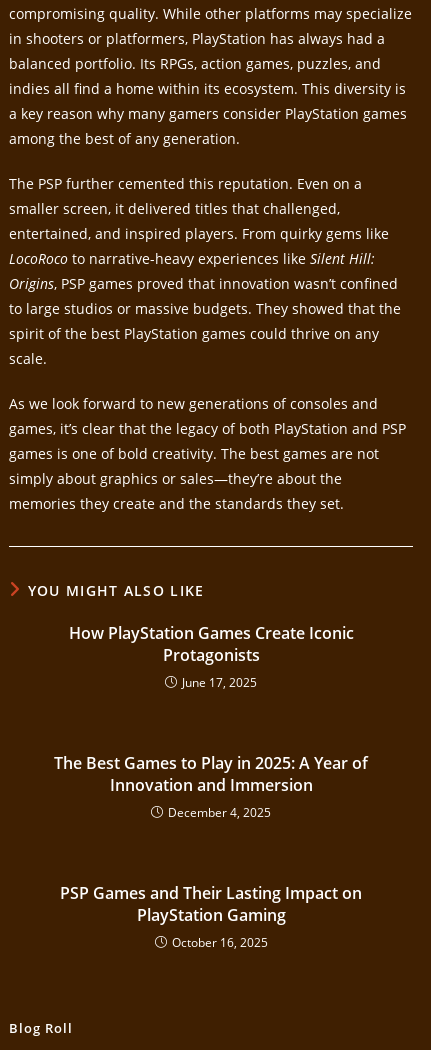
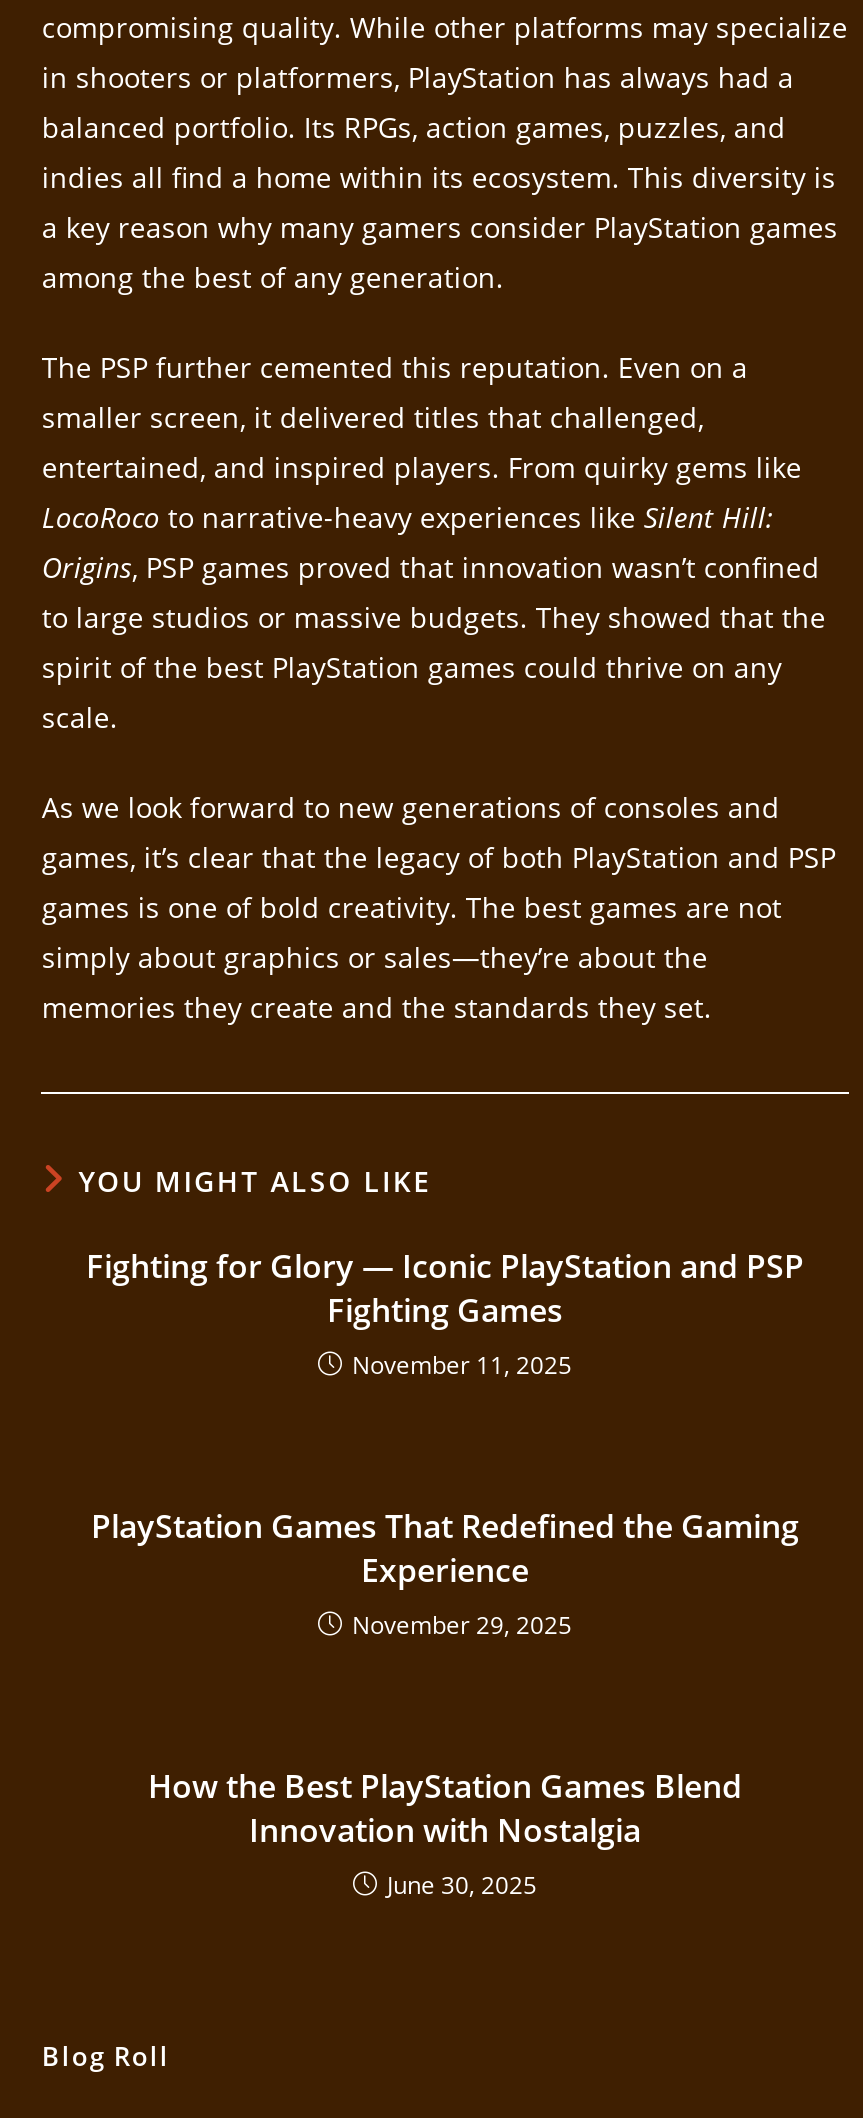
[68,621,353,690] How PlayStation Games Create Iconic | Protagonists | June 17, 2025 -> [86,1243,804,1381] Fighting for Glory — Iconic PlayStation and PSP | Fighting Games | November 11, 2025
[54,751,368,820] The Best Games to Play in 2025: A Year of | Innovation and Immersion | December 4, 2025 -> [91,1503,799,1641] PlayStation Games That Redefined the Gaming | Experience | November 29, 2025
[60,881,362,950] PSP Games and Their Lasting Impact on | PlayStation Gaming | October 16, 2025 -> [148,1763,742,1901] How the Best PlayStation Games Blend | Innovation with Nostalgia | June 30, 2025

